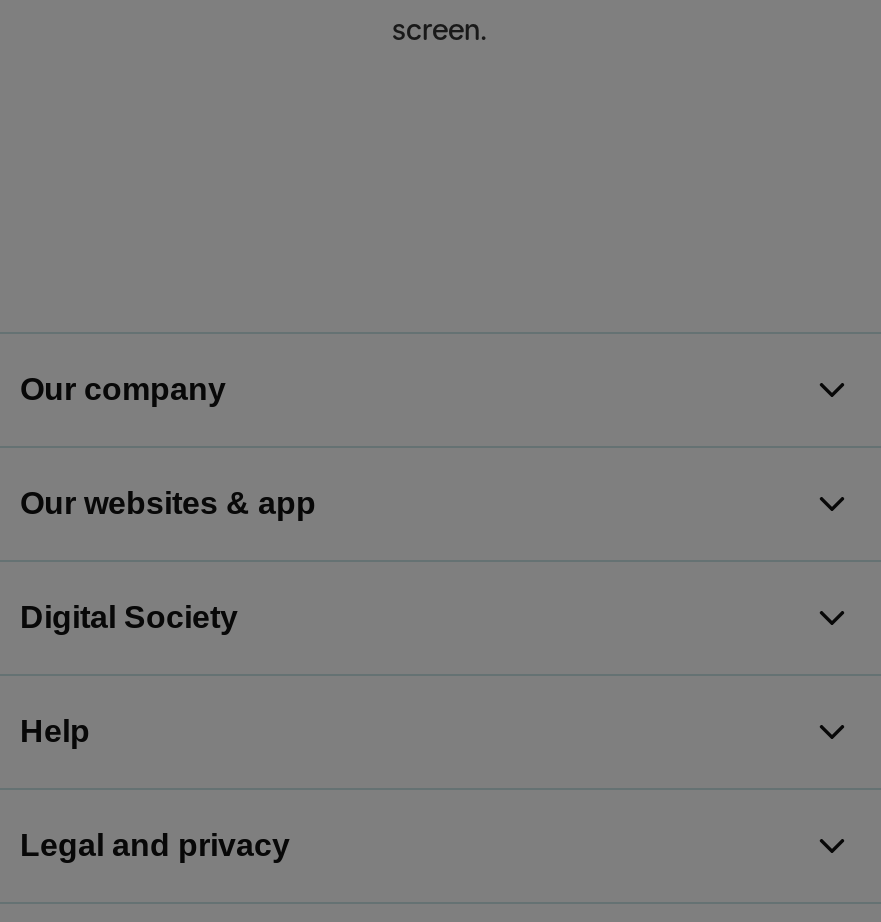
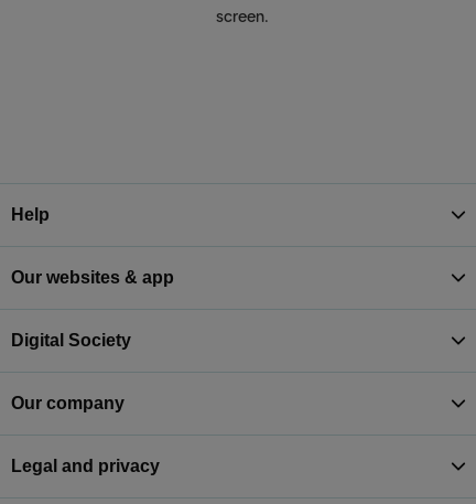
moved [20,372,226,406] -> [11,394,125,412]: Our company
moved [20,714,90,748] -> [11,205,50,224]: Help

